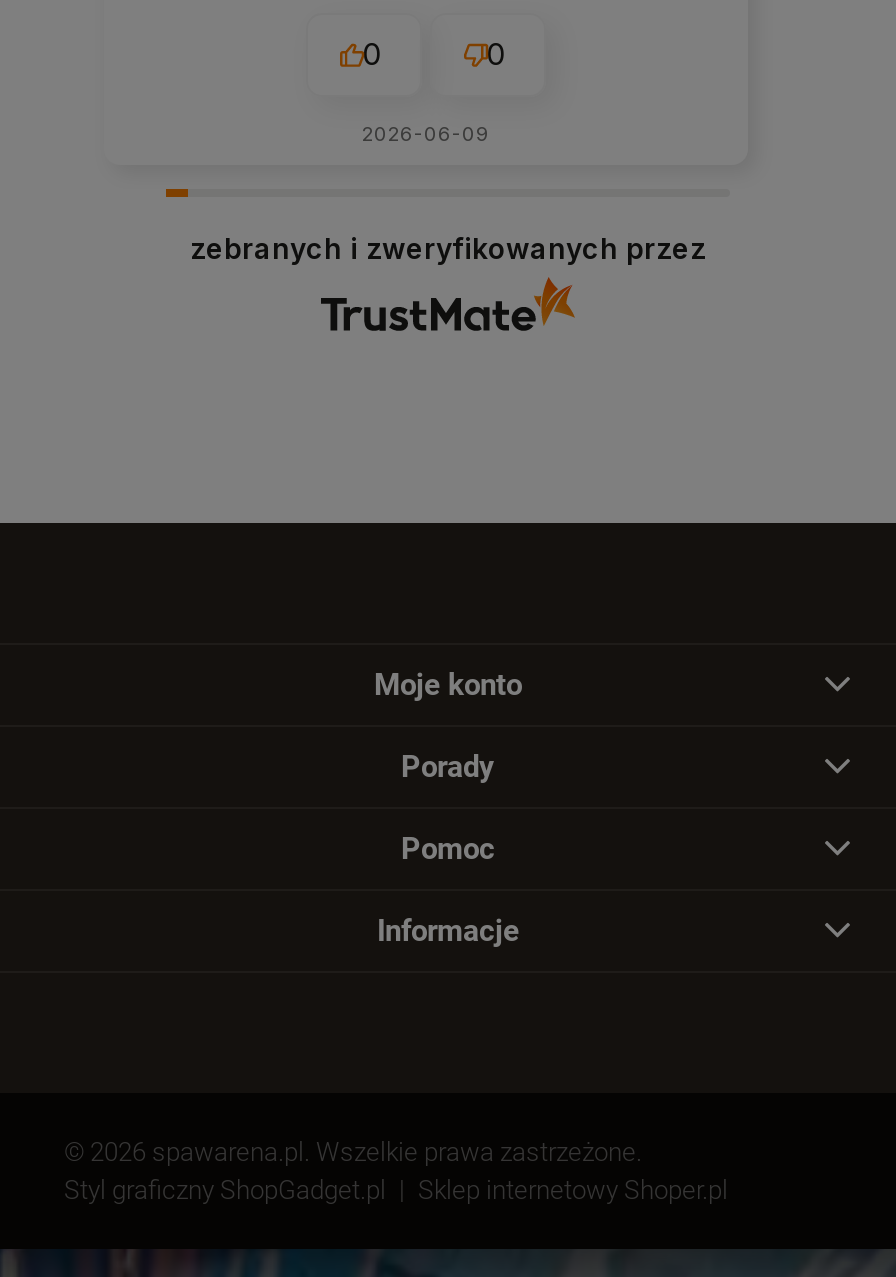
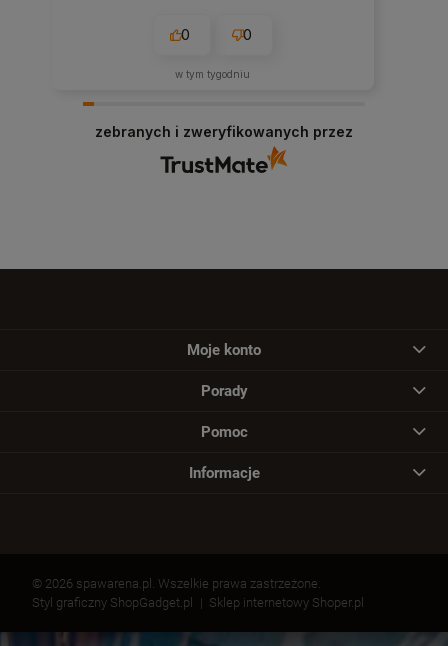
[362,121,490,145] 2026-06-09 -> [175,68,250,80] w tym tygodniu

